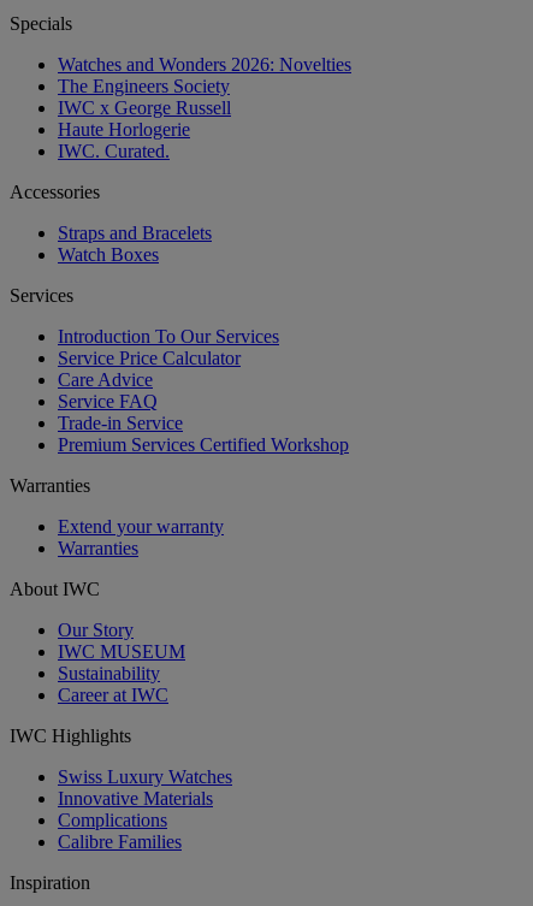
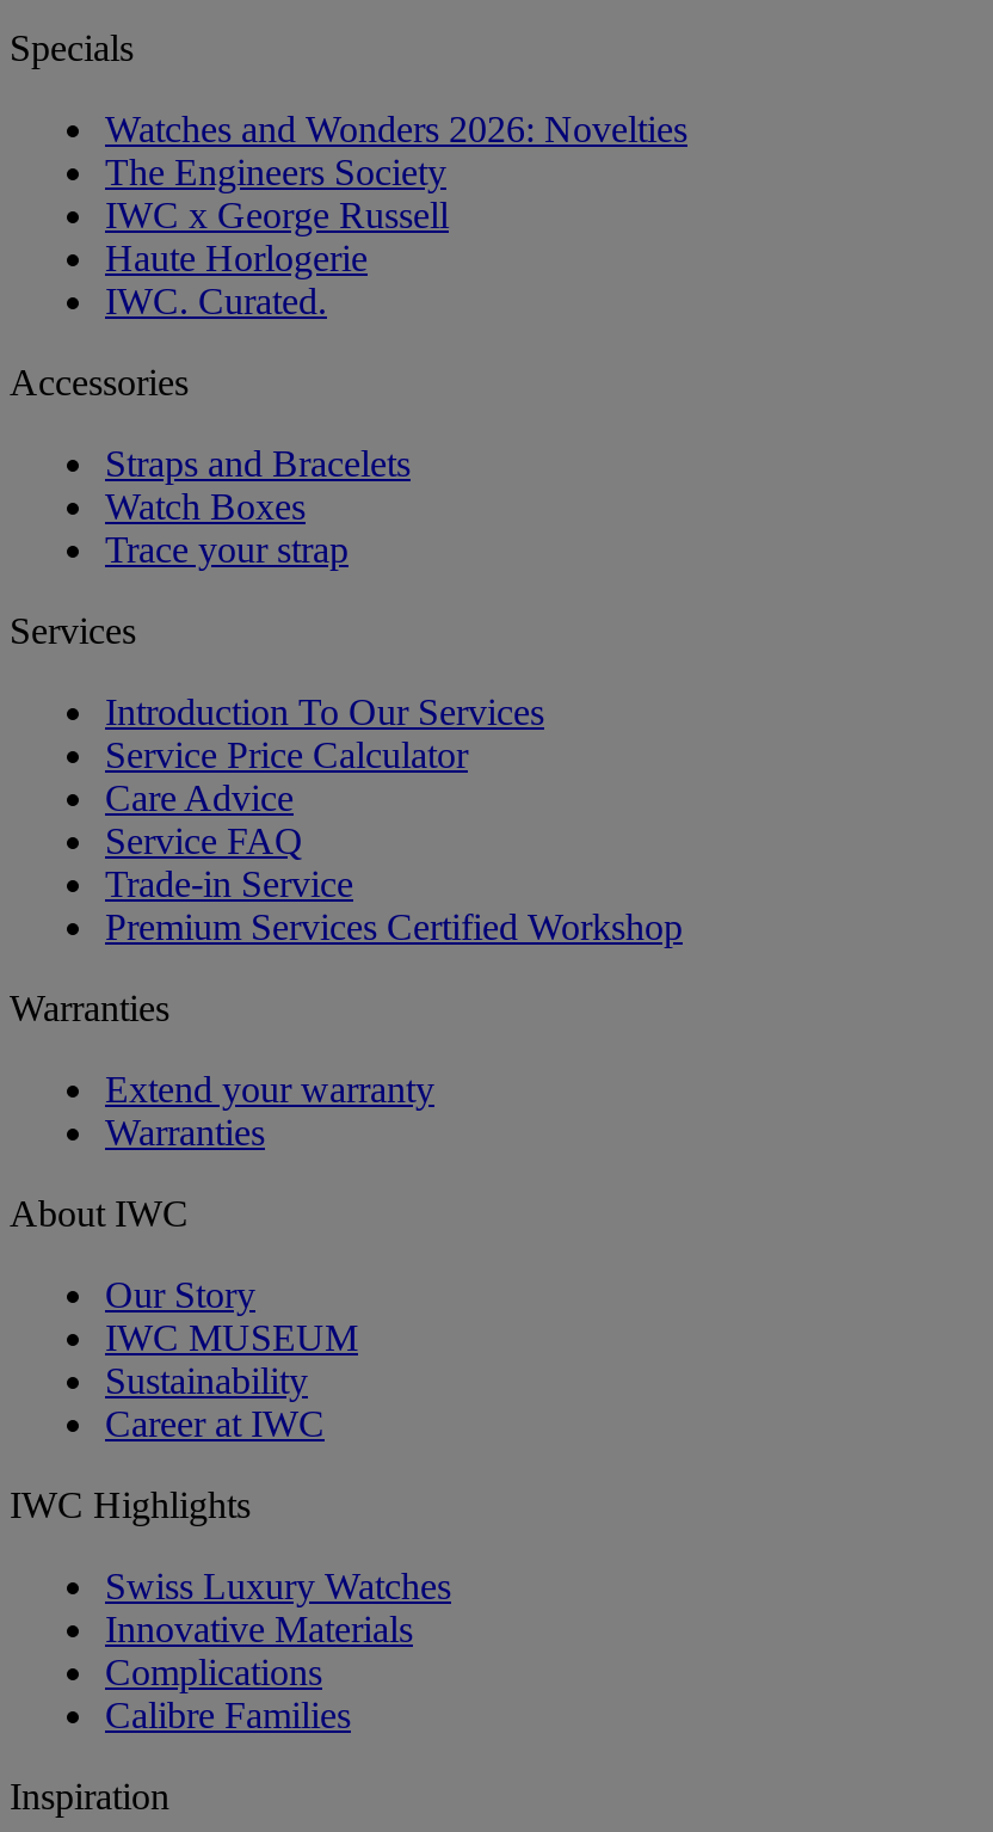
none -> [105,530,349,571] Trace your strap

